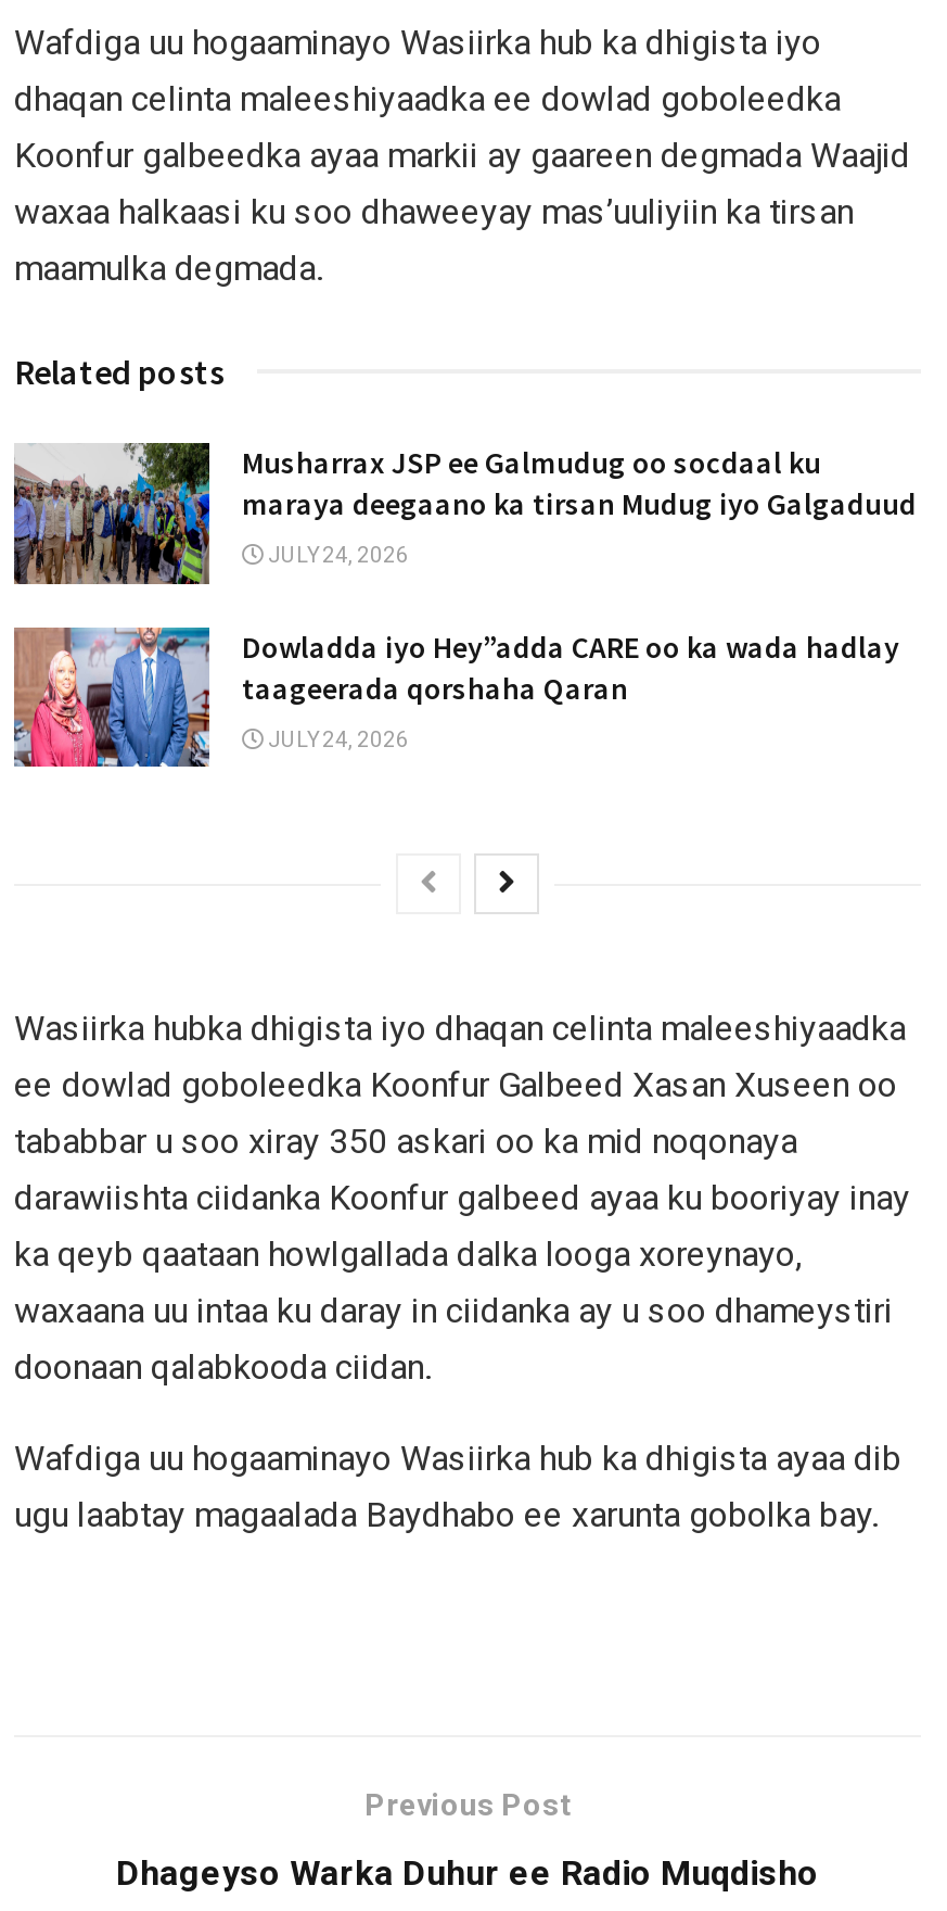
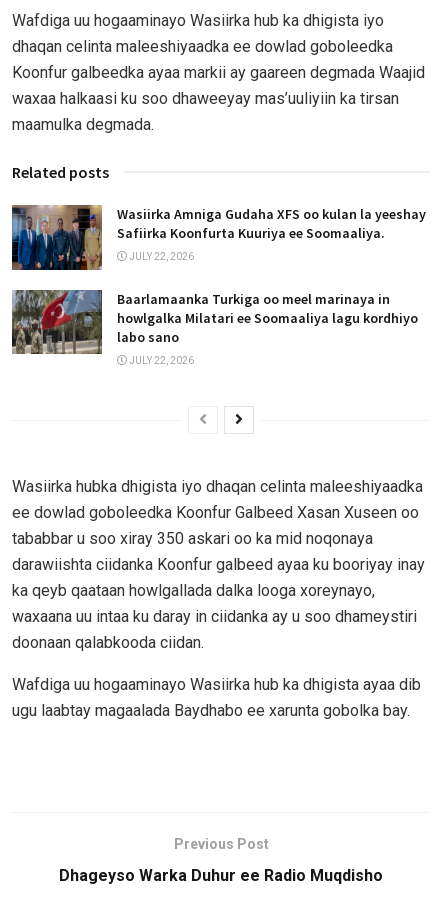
[12,441,917,586] [image] | Musharrax JSP ee Galmudug oo socdaal ku | maraya deegaano ka tirsan Mudug iyo Galgaduud -> [11,204,426,271] [image] | Wasiirka Amniga Gudaha XFS oo kulan la yeeshay | Safiirka Koonfurta Kuuriya ee Soomaaliya.
[264,544,409,568] JULY 24, 2026 -> [127,251,194,262] JULY 22, 2026
[12,625,899,769] [image] | Dowladda iyo Hey”adda CARE oo ka wada hadlay | taageerada qorshaha Qaran -> [11,289,418,355] [image] | Baarlamaanka Turkiga oo meel marinaya in | howlgalka Milatari ee Soomaaliya lagu kordhiyo | labo sano
[264,727,409,751] JULY 24, 2026 -> [127,355,194,366] JULY 22, 2026

